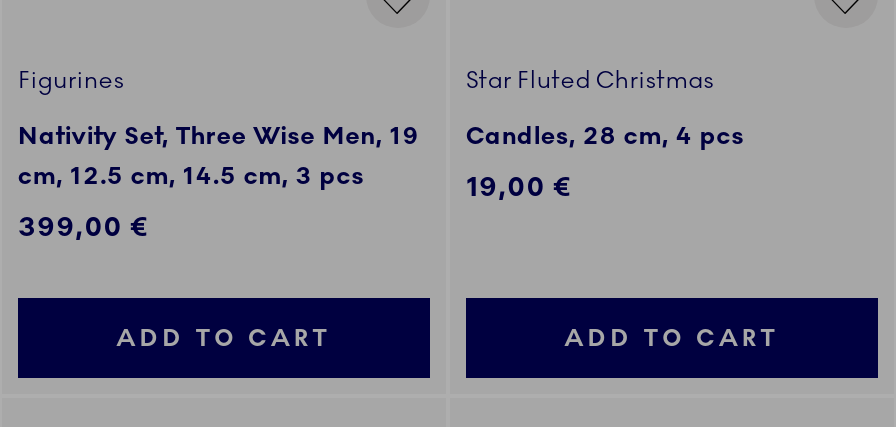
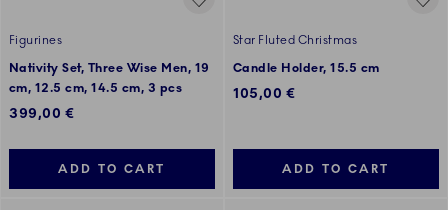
[466,123,745,151] Candles, 28 cm, 4 pcs -> [233,61,380,75] Candle Holder, 15.5 cm
[466,171,572,205] 19,00 € -> [233,85,295,102] 105,00 €

